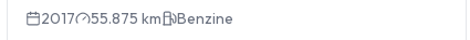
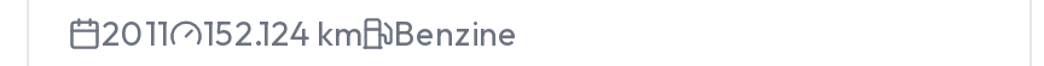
[41,9,161,28] 2017 | 55.875 km -> [101,11,360,54] 2011 | 152.124 km

